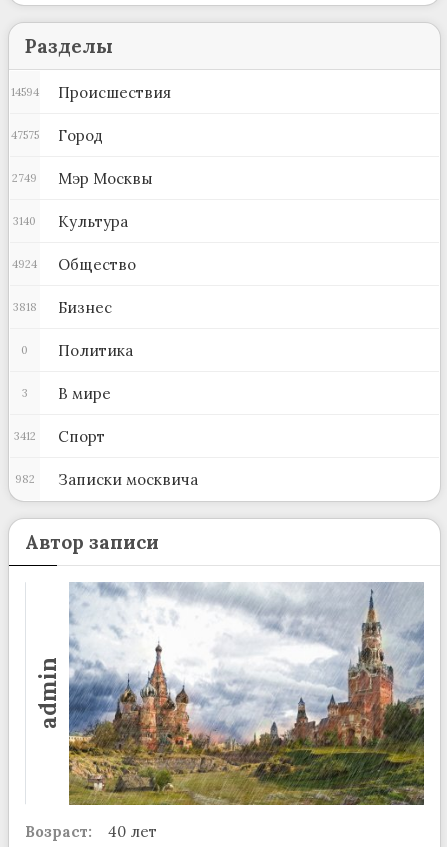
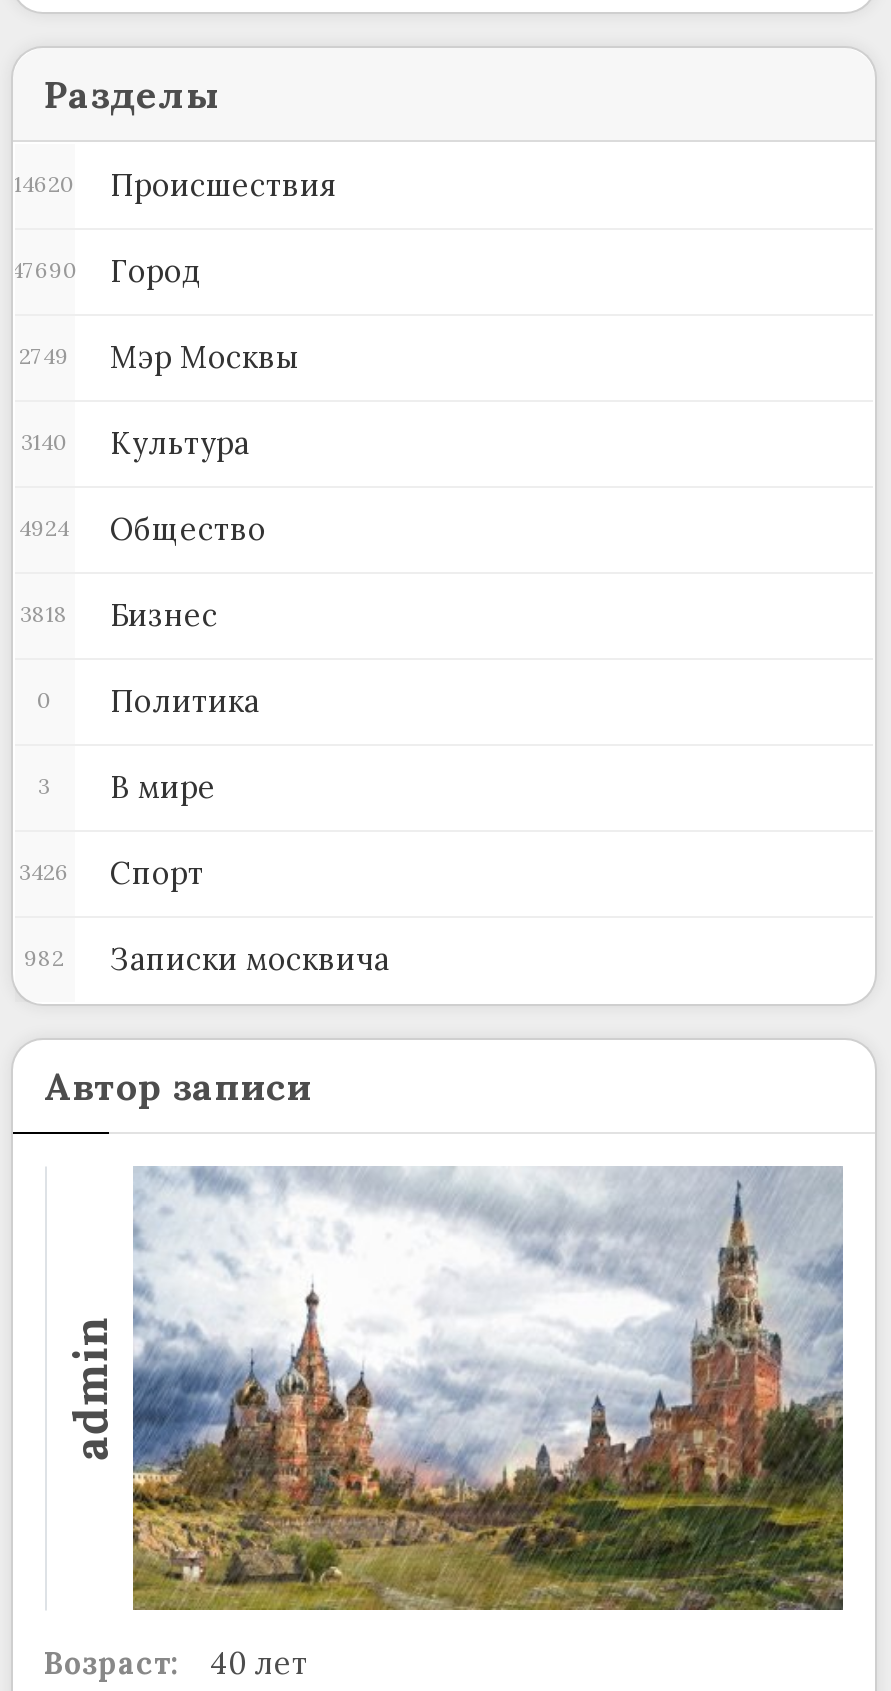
[10,83,170,102] 14594 Происшествия -> [14,166,336,204] 14620 Происшествия
[10,126,102,145] 47575 Город -> [11,252,200,290] 47690 Город
[13,427,104,446] 3412 Спорт -> [19,854,204,892] 3426 Спорт

